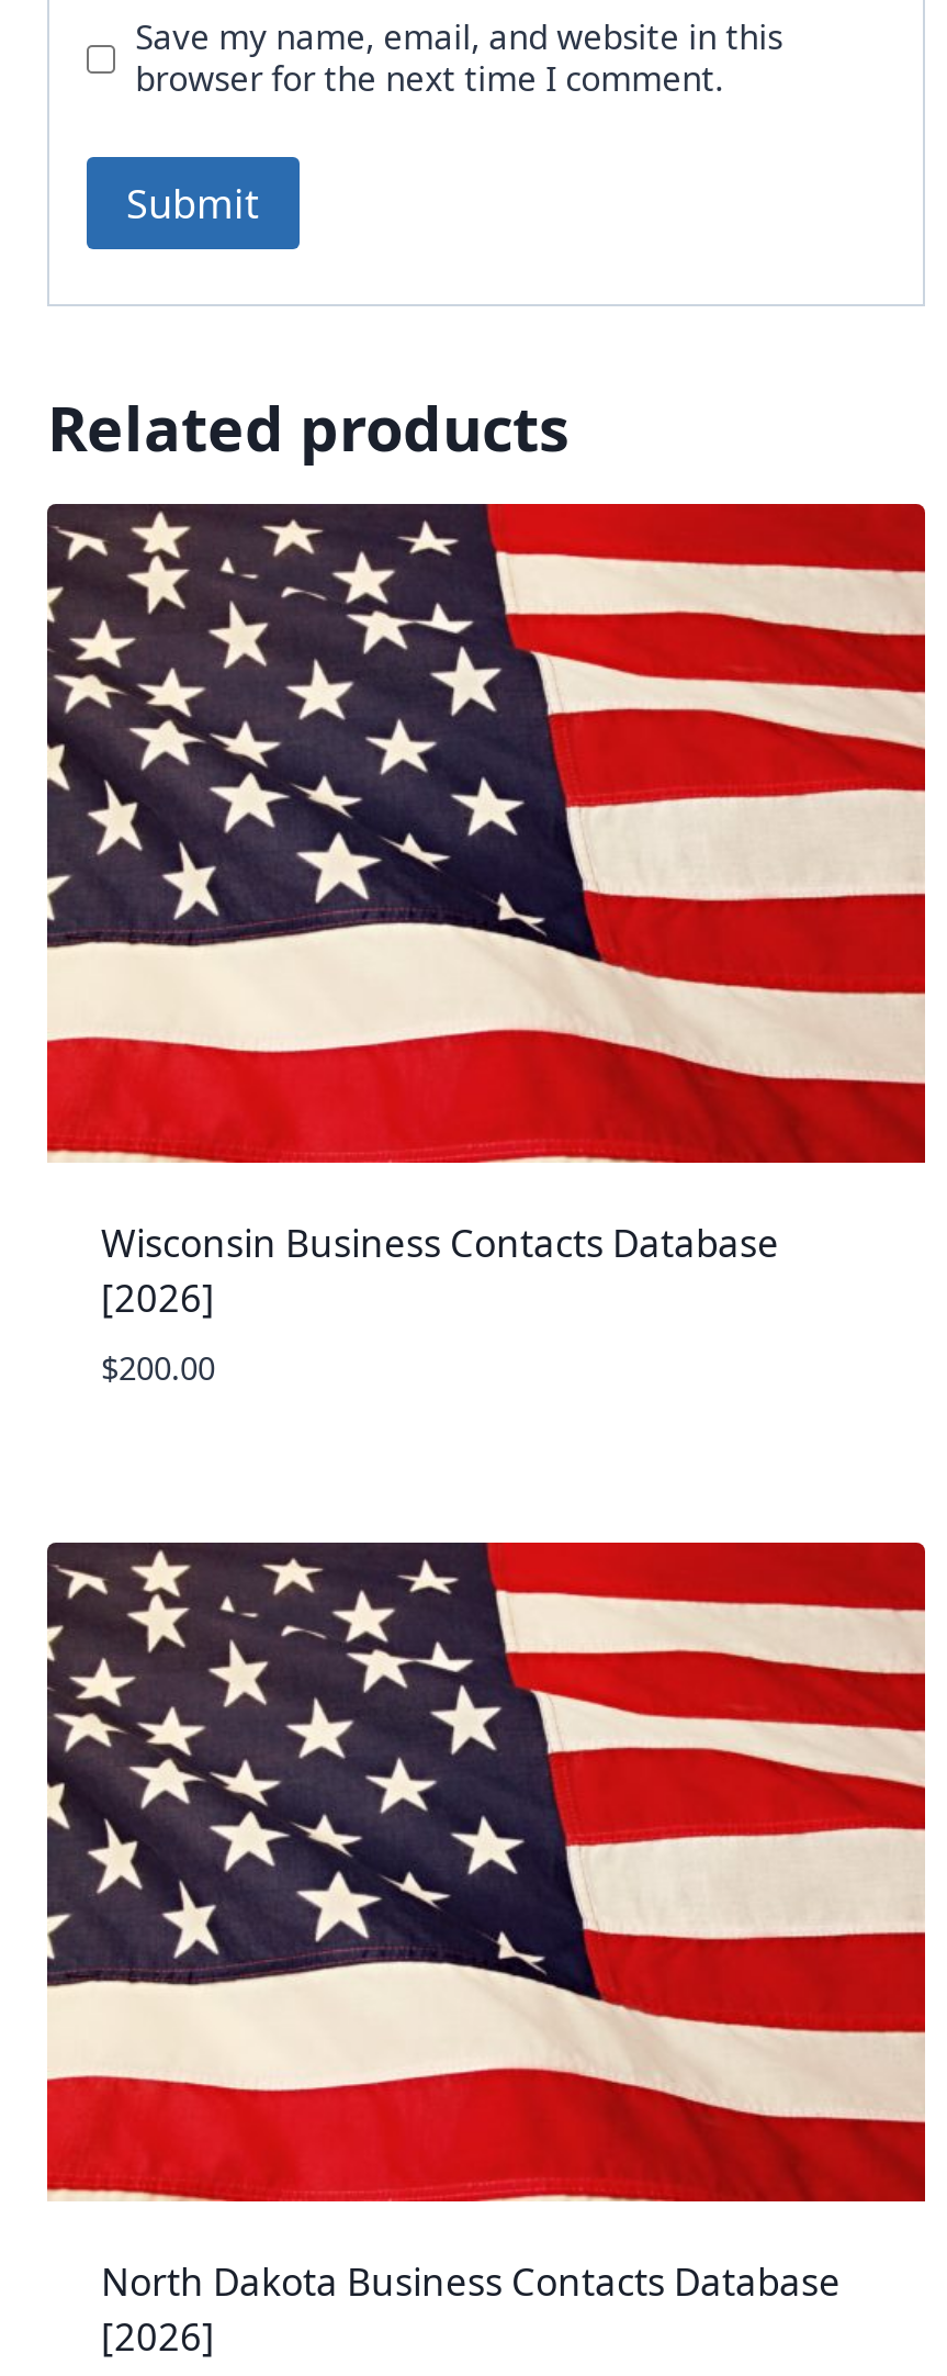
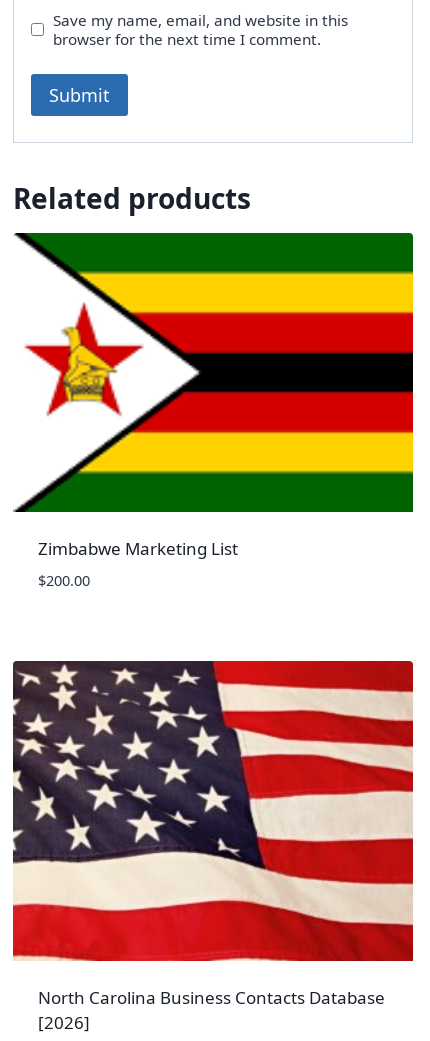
[45,503,927,1323] [image] | Wisconsin Business Contacts Database | [2026] -> [13,232,414,560] [image] | Zimbabwe Marketing List
[101,2256,841,2307] North Dakota Business Contacts Database -> [37,986,384,1009] North Carolina Business Contacts Database

